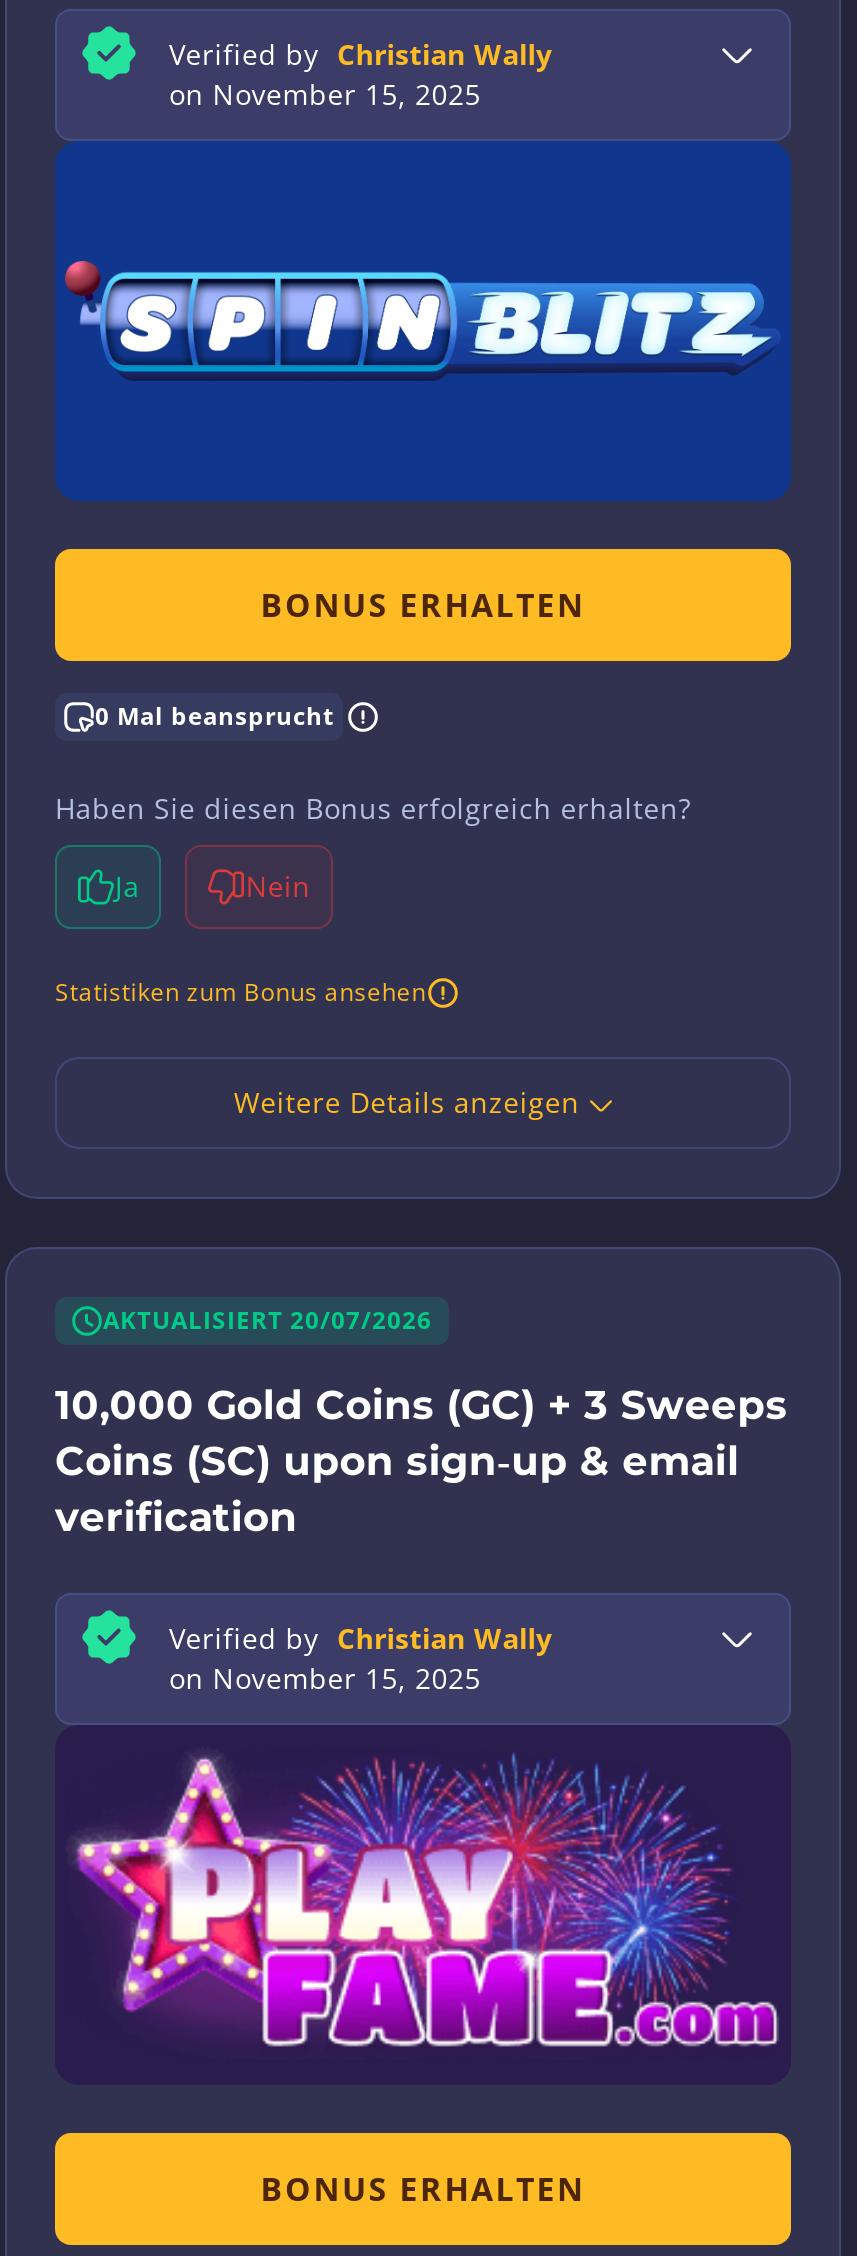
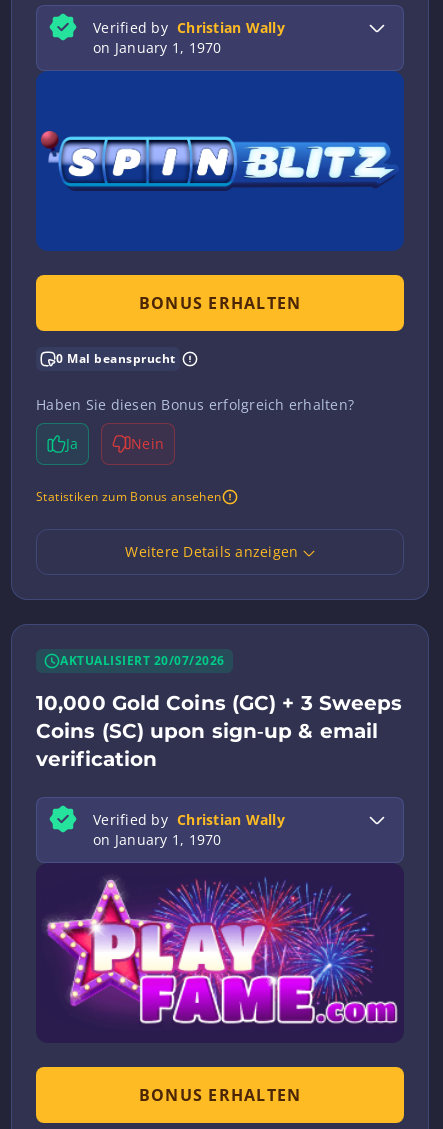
[169,75,481,113] on November 15, 2025 -> [93,38,221,57] on January 1, 1970
[169,1659,481,1697] on November 15, 2025 -> [93,830,221,849] on January 1, 1970

